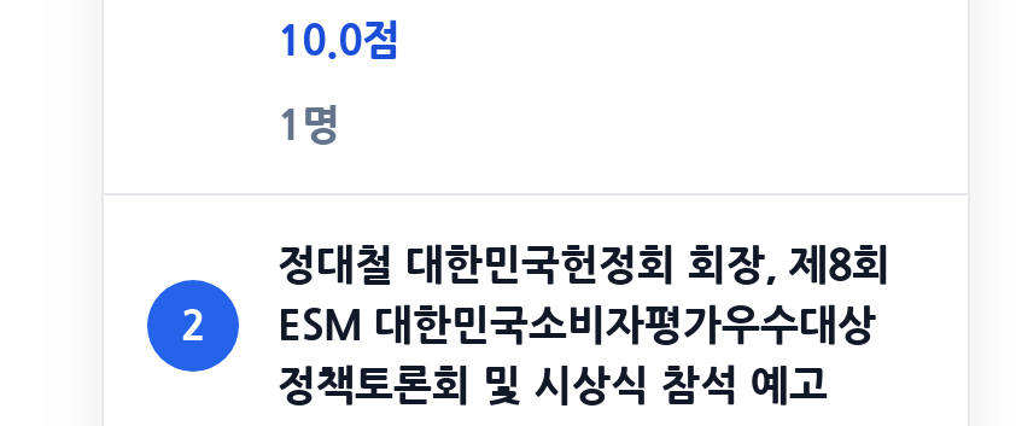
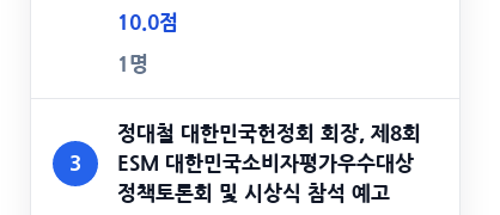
[181,305,876,346] 2 ESM 대한민국소비자평가우수대상 -> [69,153,414,173] 3 ESM 대한민국소비자평가우수대상

